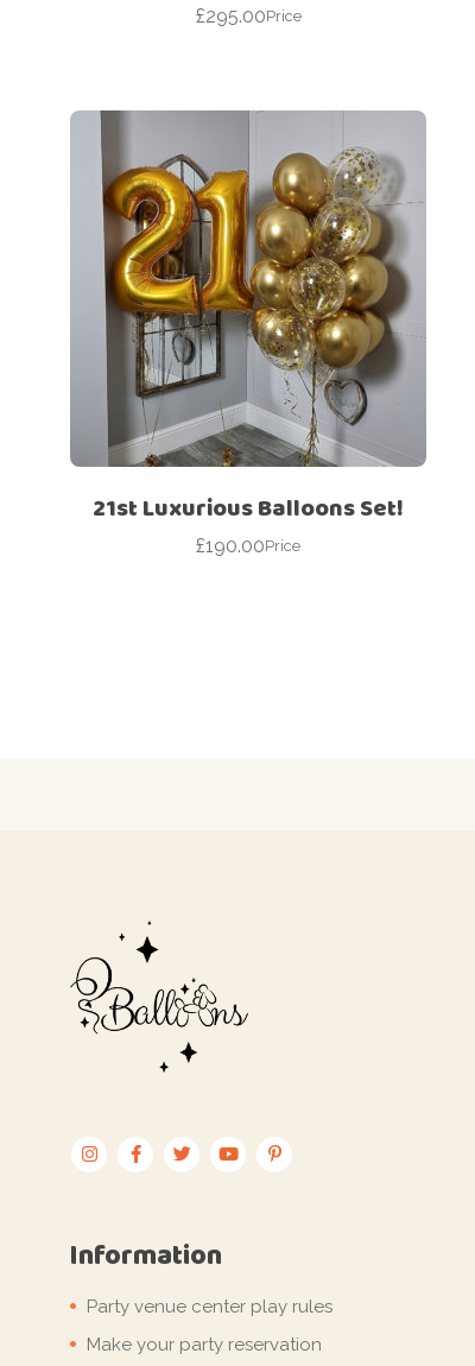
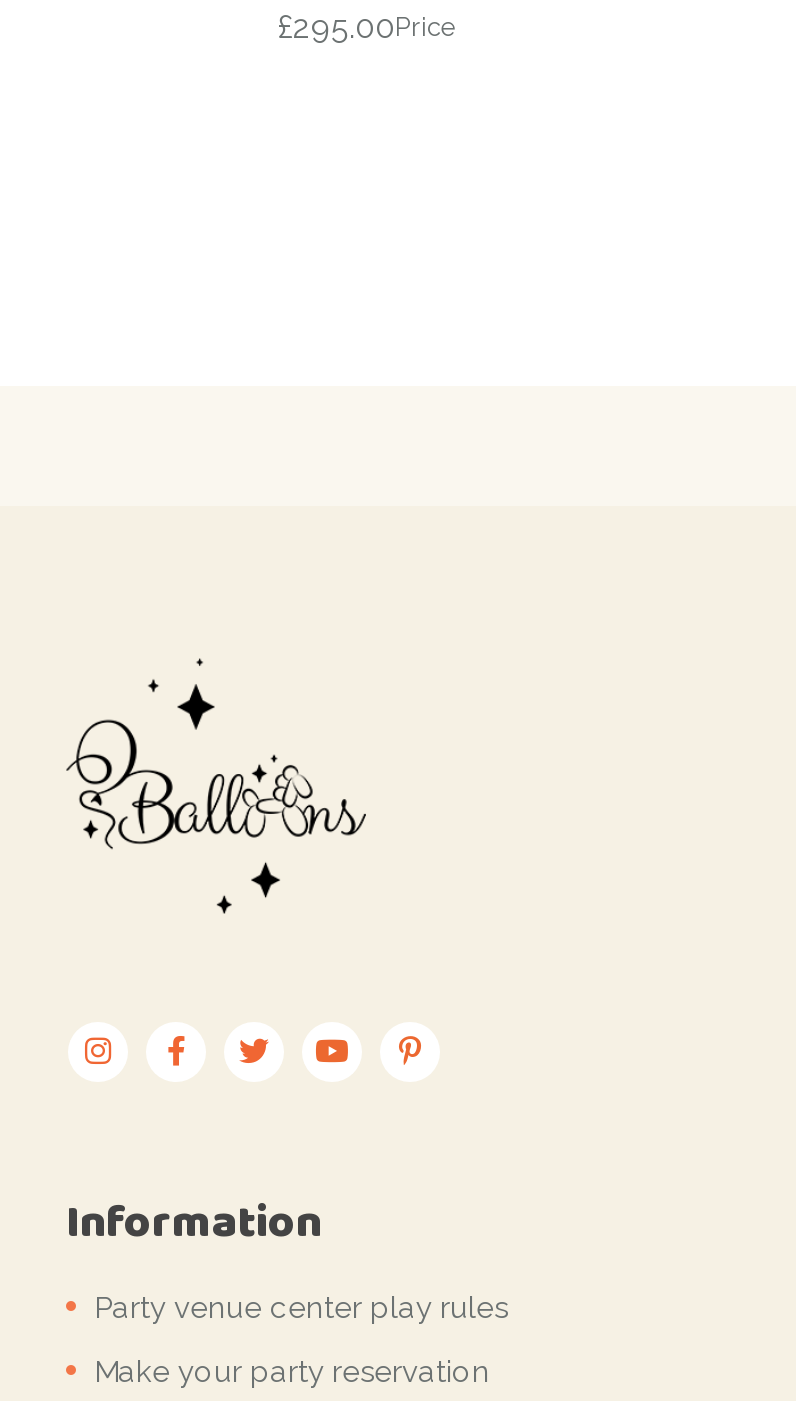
[70,109,426,557] [image] | 21st Luxurious Balloons Set! | £190.00Price -> none

